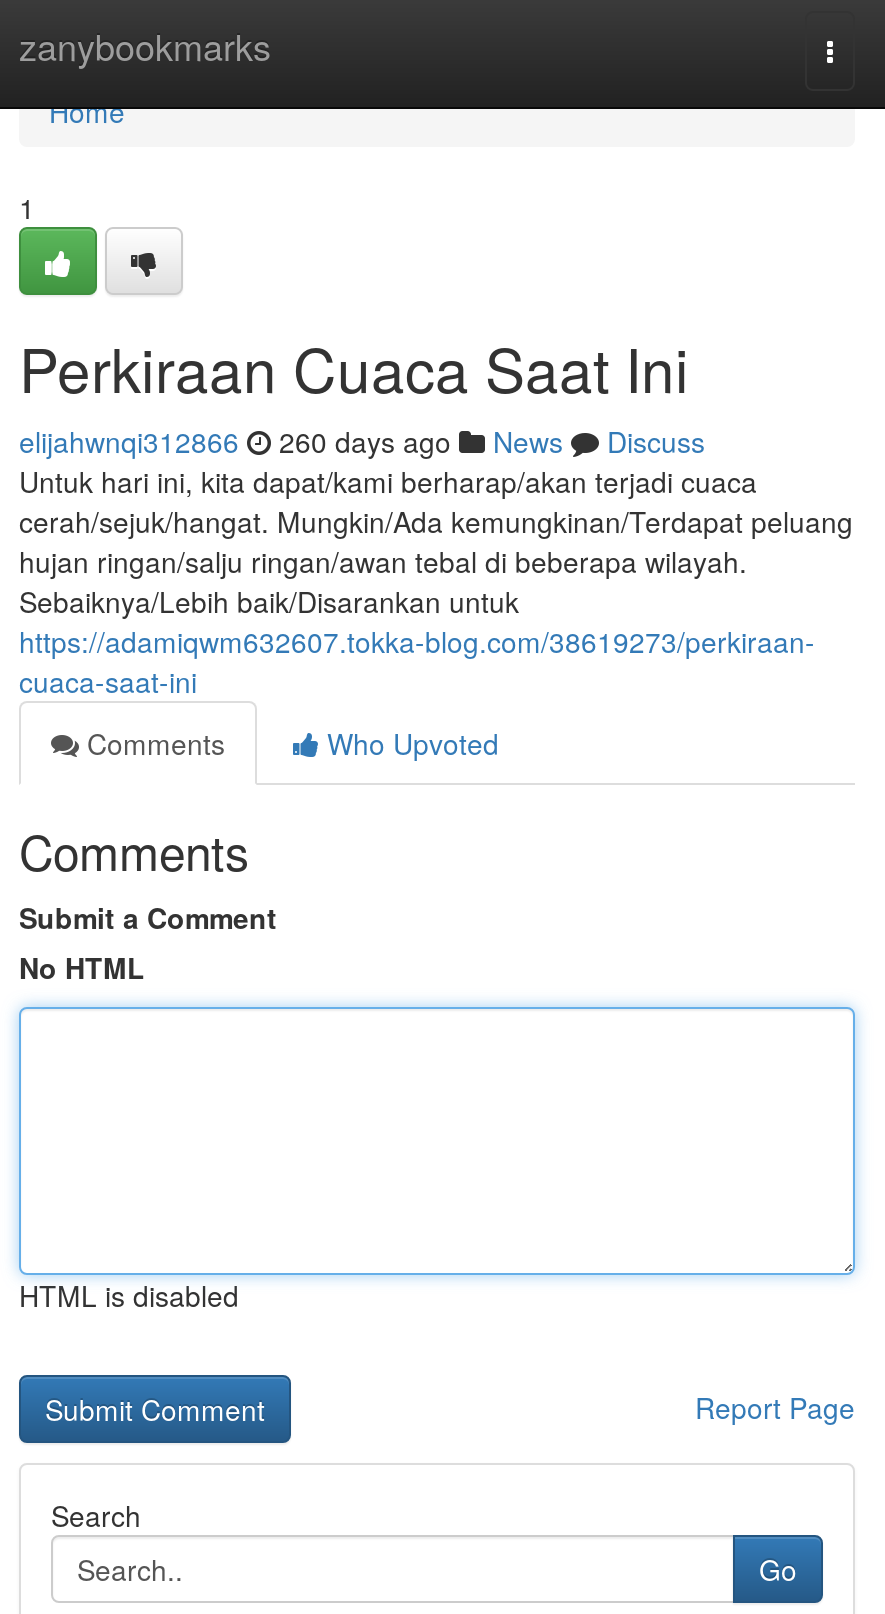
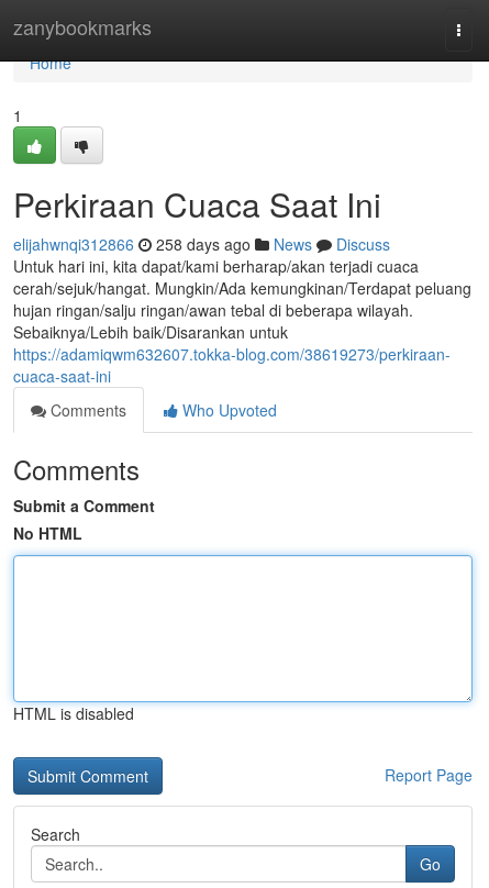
[19,421,705,461] elijahwnqi312866 260 days ago News Discuss -> [13,233,390,255] elijahwnqi312866 258 days ago News Discuss

